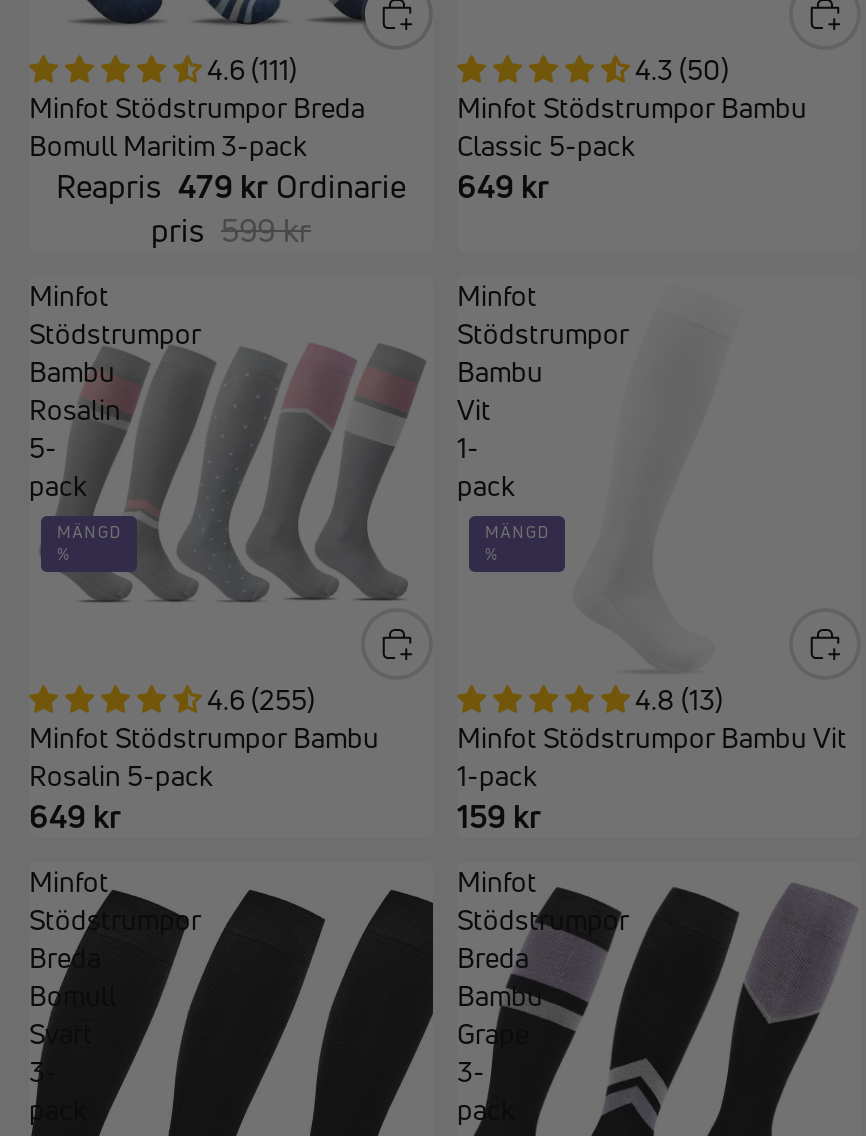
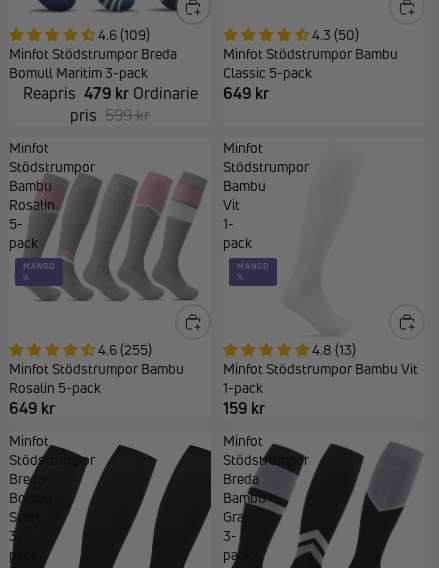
[207,49,297,87] 4.6 (111) -> [98,24,150,43] 4.6 (109)

